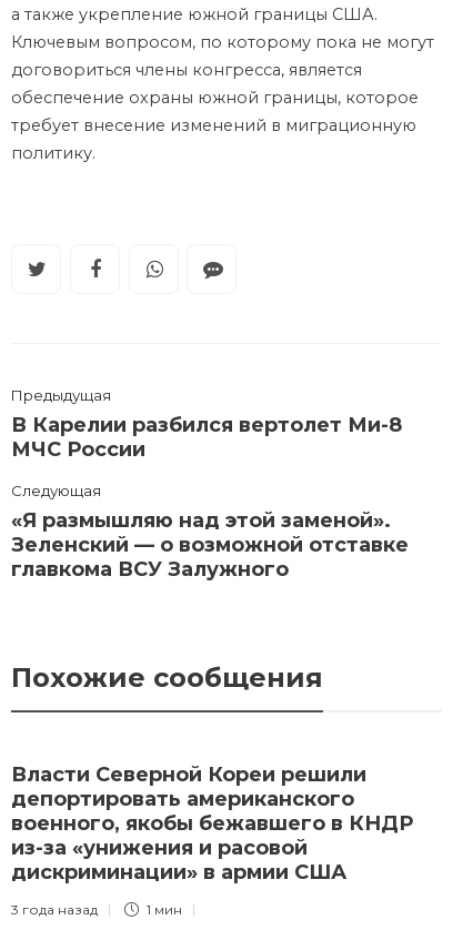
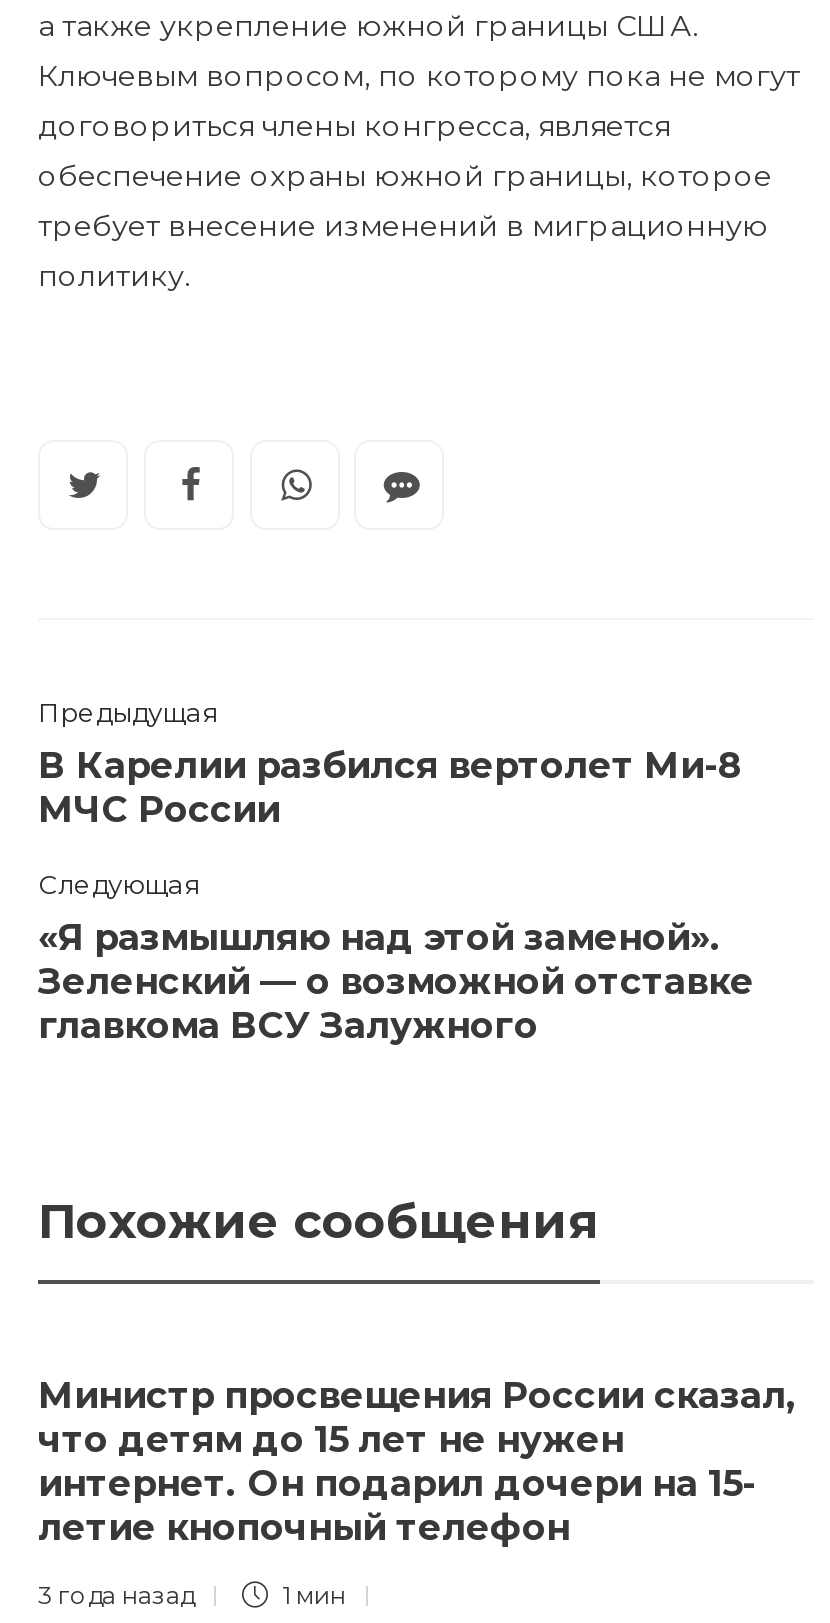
[11,762,413,884] Власти Северной Кореи решили | депортировать американского | военного, якобы бежавшего в КНДР | из-за «унижения и расовой | дискриминации» в армии США -> [38,1374,796,1550] Министр просвещения России сказал, | что детям до 15 лет не нужен | интернет. Он подарил дочери на 15- | летие кнопочный телефон

